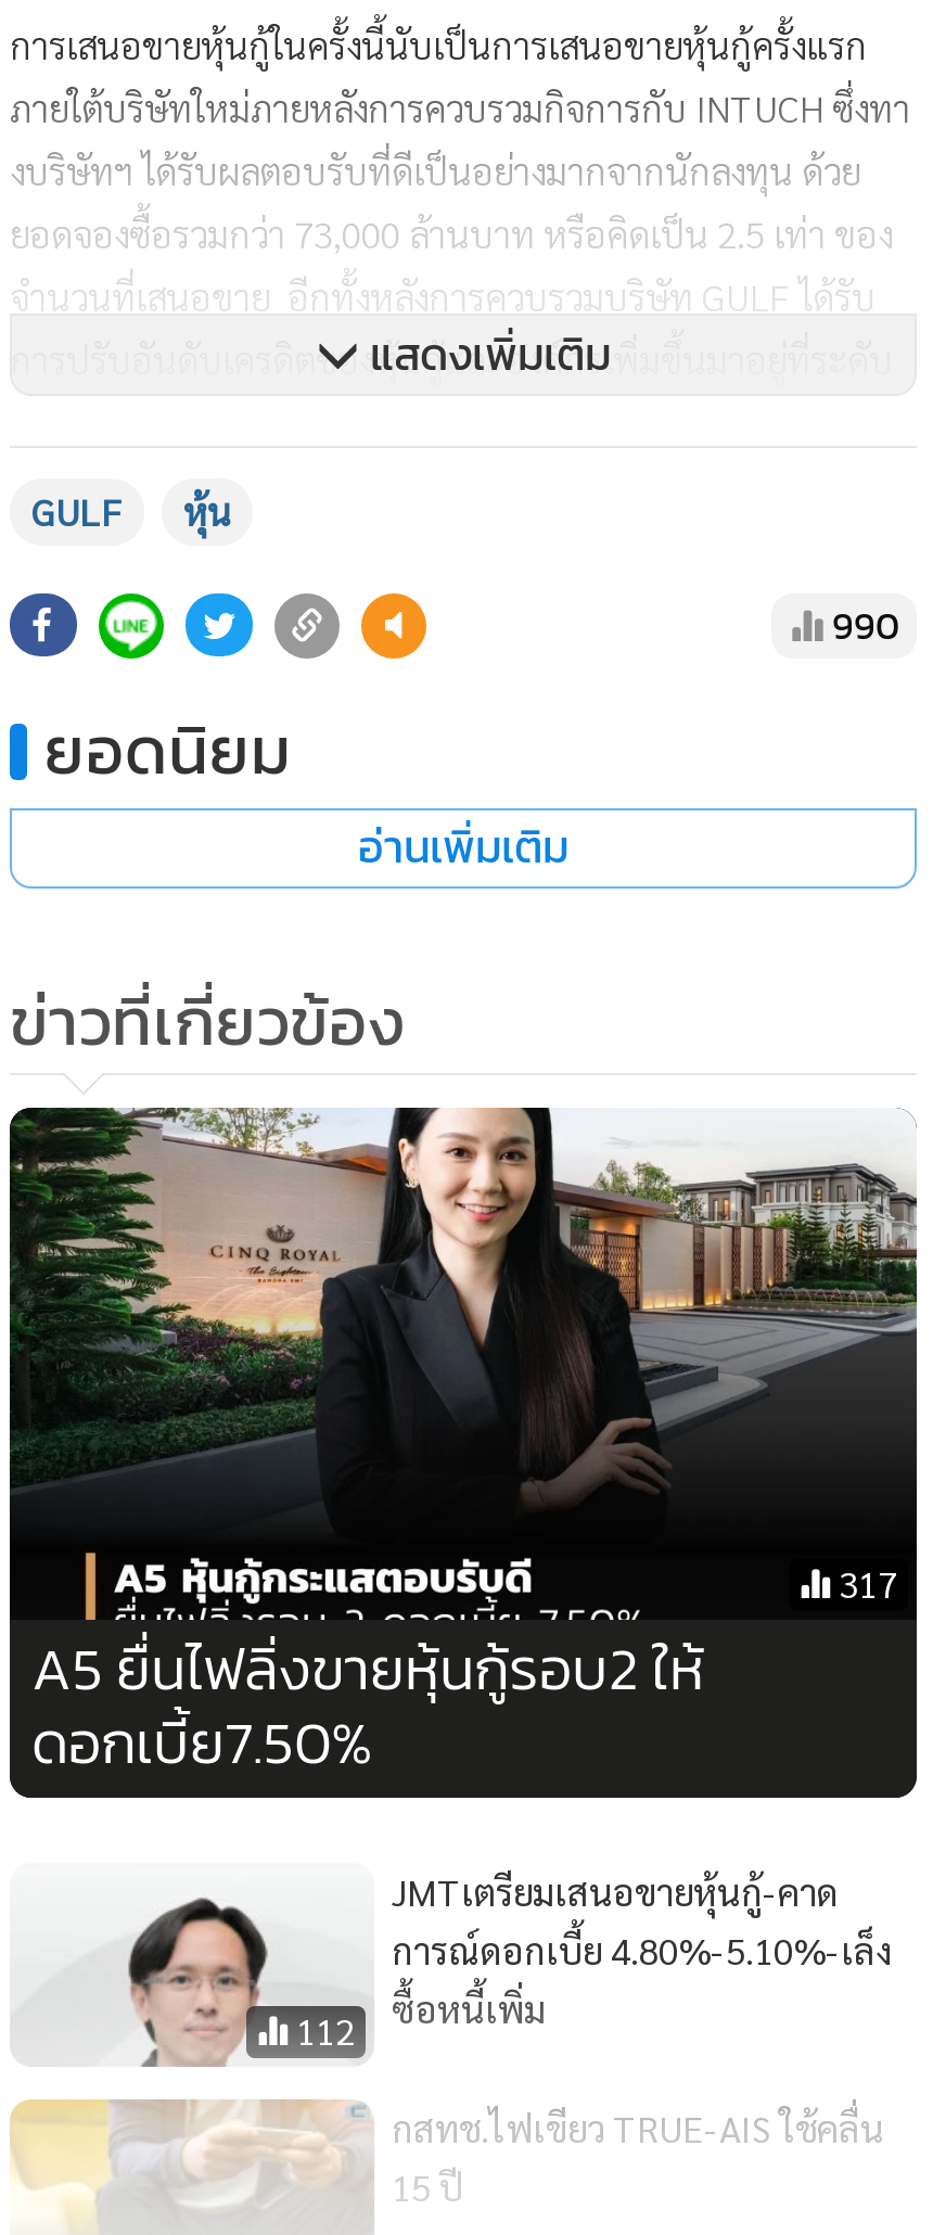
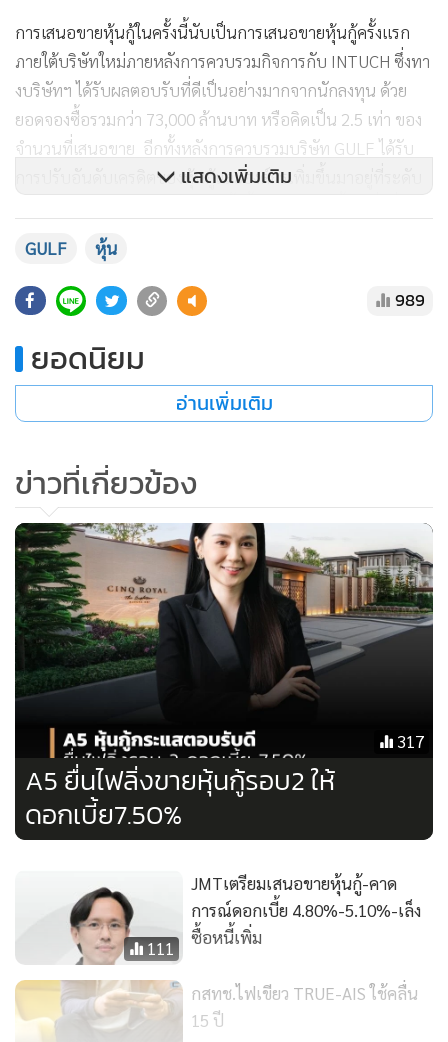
[832,598,899,654] 990 -> [395,287,425,313] 989
[296,1983,546,2054] 112 ซื้อหนี้เพิ่ม -> [147,926,262,958] 111 ซื้อหนี้เพิ่ม

